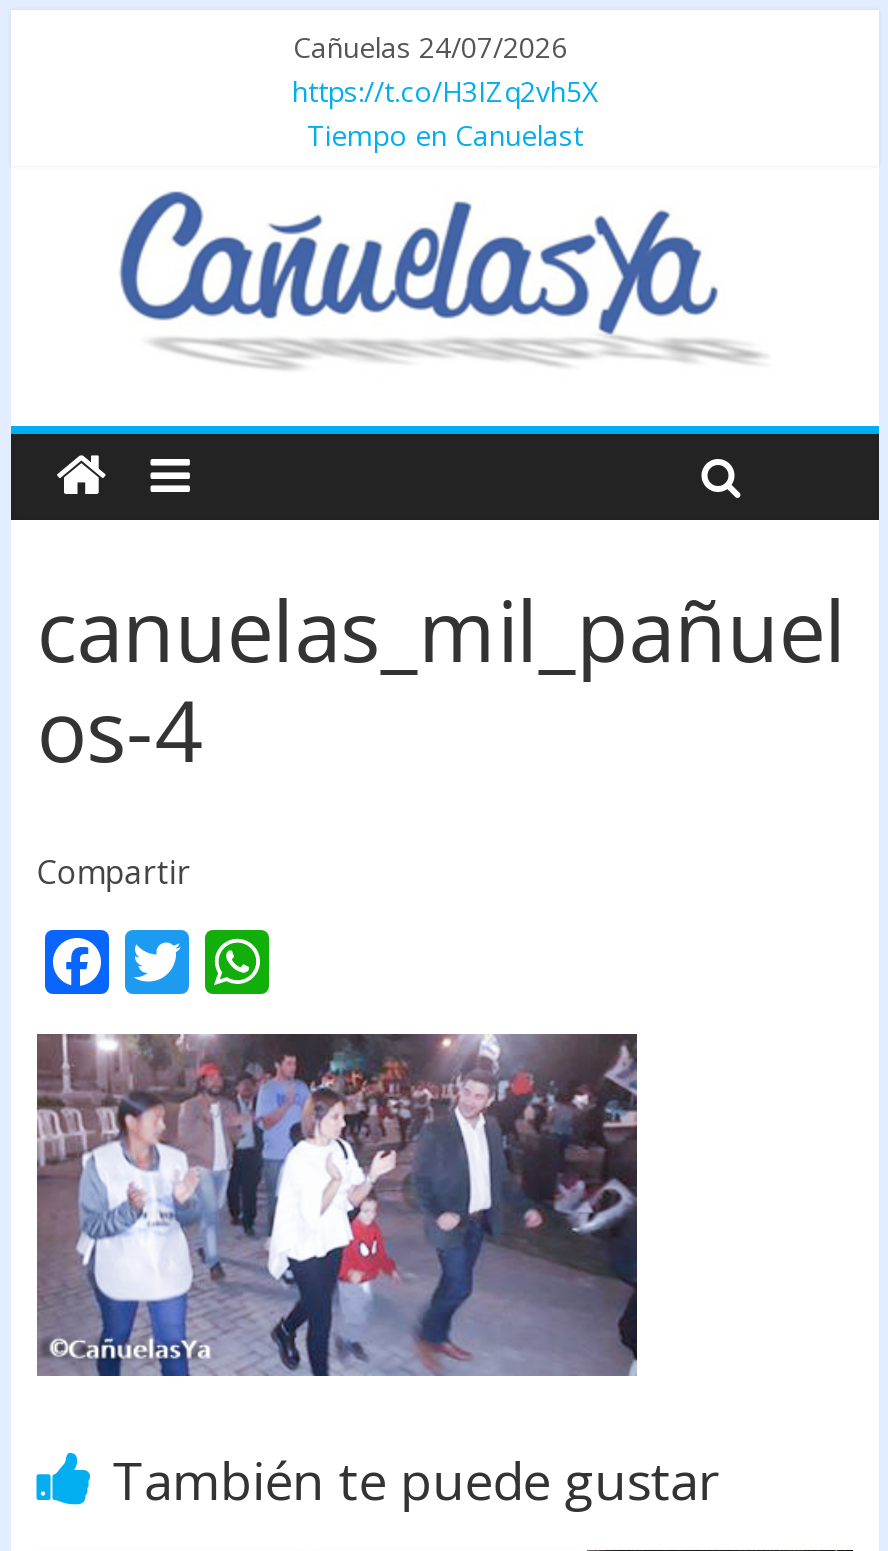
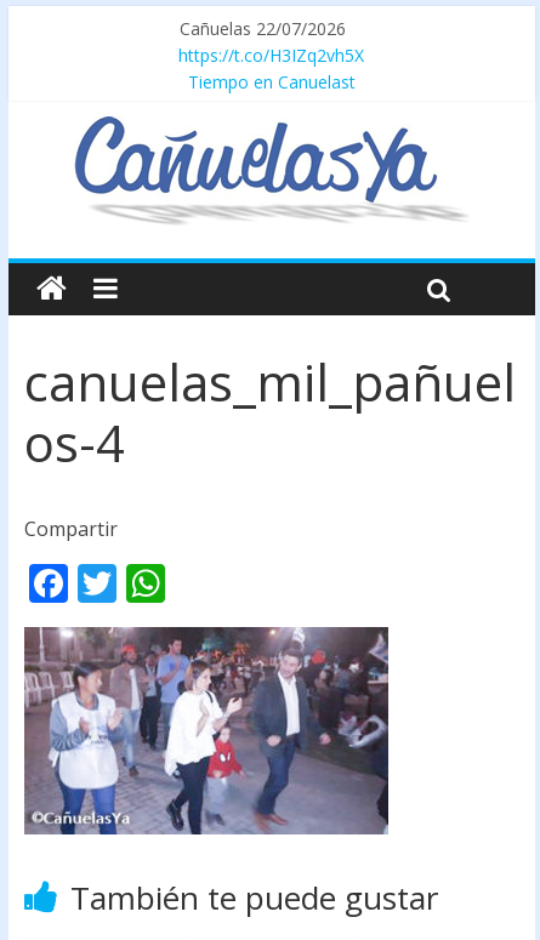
[293,28,567,66] Cañuelas 24/07/2026 -> [180,17,346,40] Cañuelas 22/07/2026

